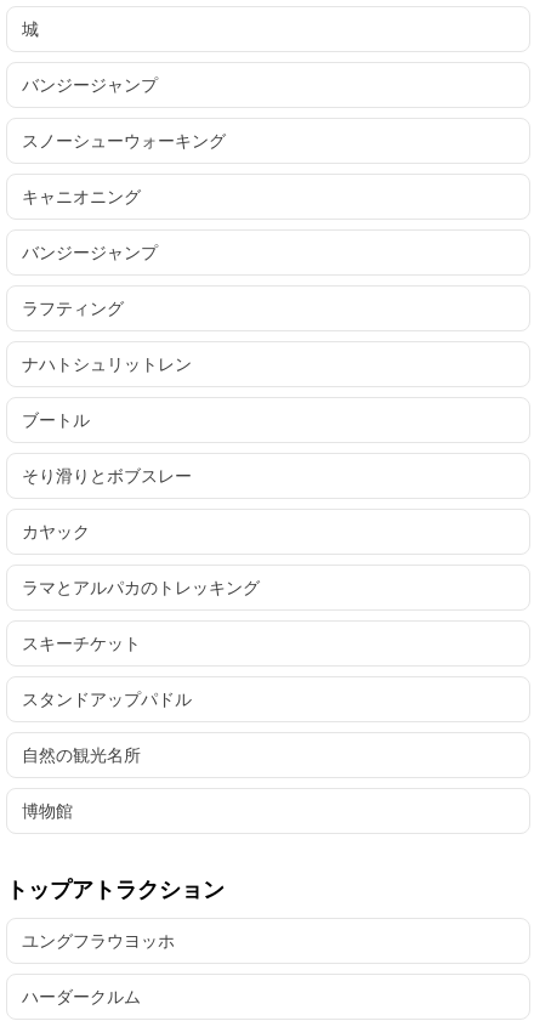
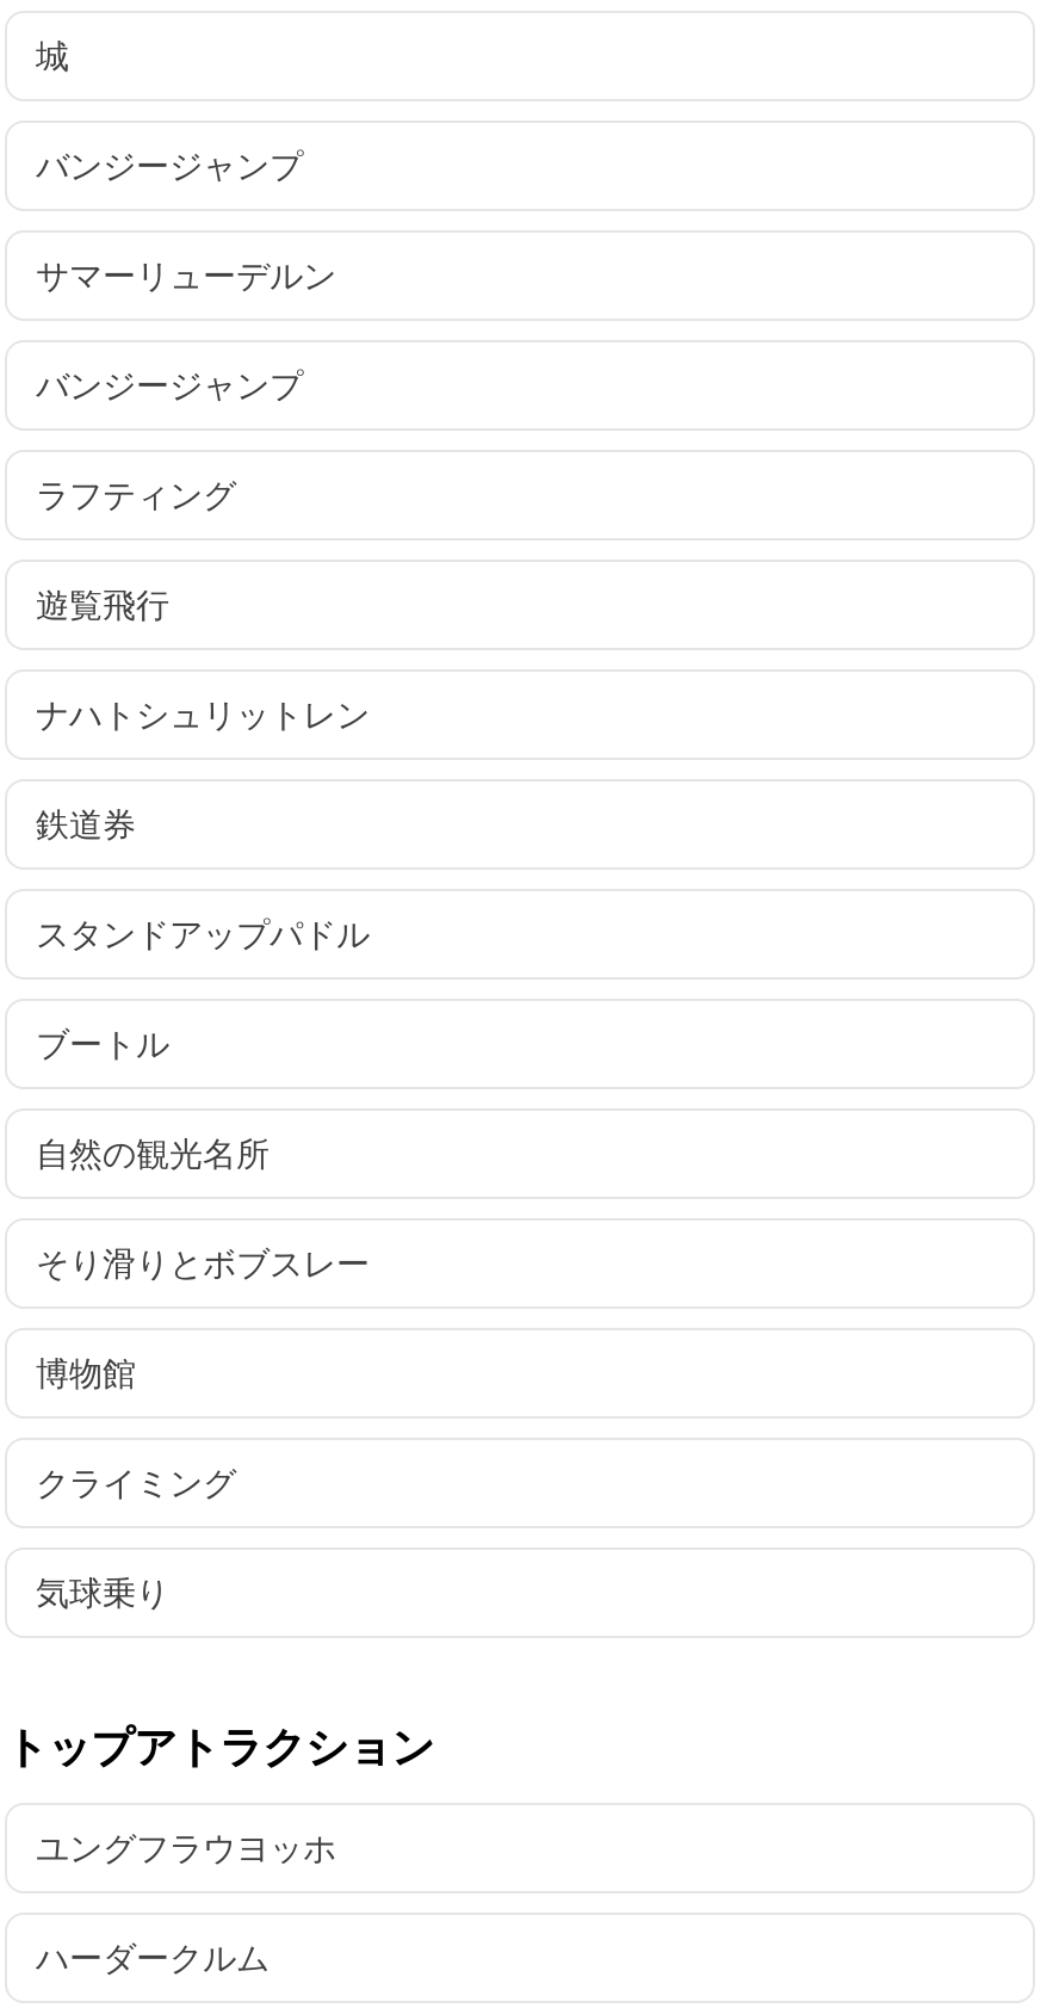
[22,130,226,206] スノーシューウォーキング | キャニオニング -> [36,254,336,295] サマーリューデルン
moved [22,242,158,318] -> [36,364,303,514]: バンジージャンプ | ラフティング
none -> [36,583,169,624] 遊覧飛行
none -> [36,803,136,844] 鉄道券
moved [22,409,90,430] -> [36,1022,169,1063]: ブートル
moved [22,465,192,486] -> [36,1242,370,1283]: そり滑りとボブスレー
[22,521,260,653] カヤック | ラマとアルパカのトレッキング | スキーチケット -> none
moved [22,688,192,709] -> [36,913,370,953]: スタンドアップパドル
moved [22,744,141,765] -> [36,1132,270,1173]: 自然の観光名所
moved [22,800,73,821] -> [36,1352,136,1392]: 博物館
none -> [36,1462,236,1612] クライミング | 気球乗り

